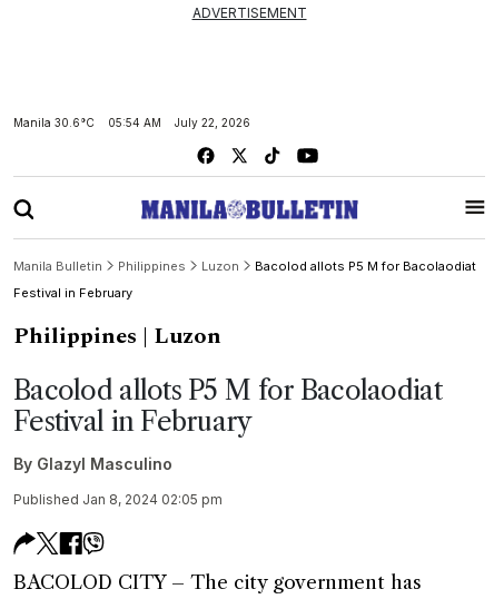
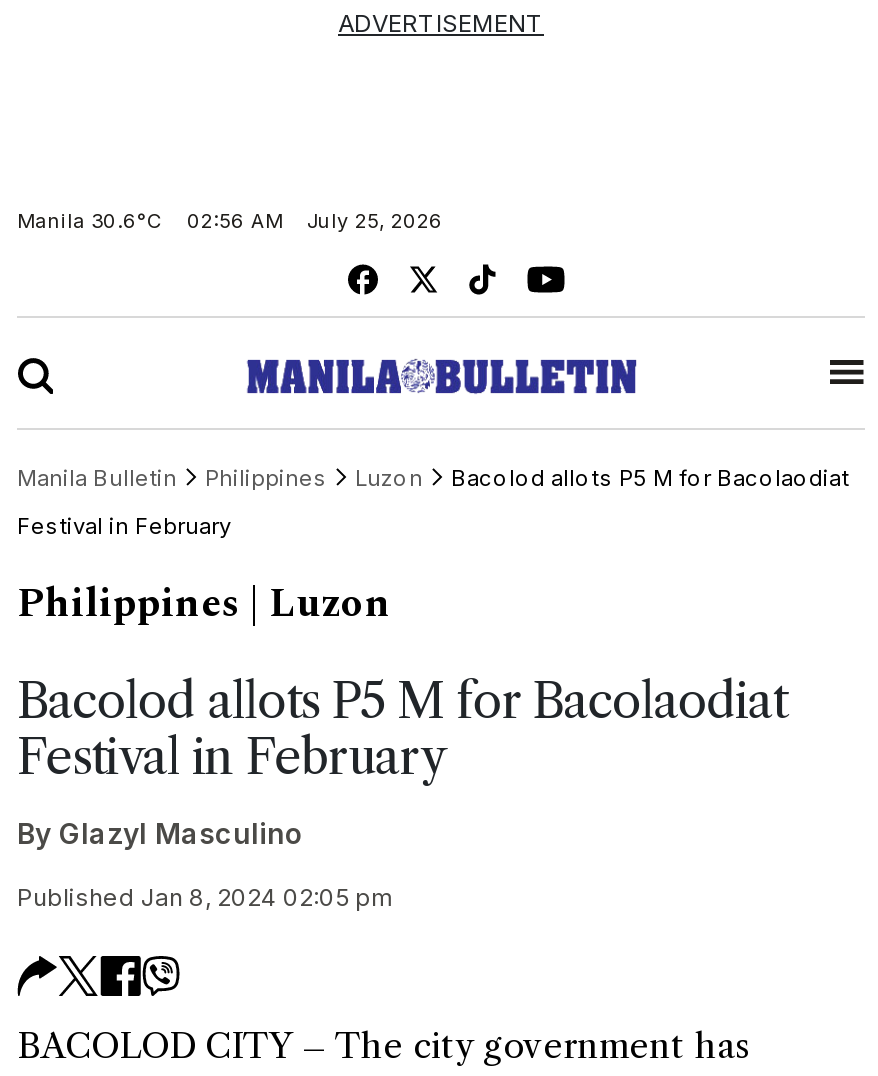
[108,116,161,129] 05:54 AM -> [187,208,283,232] 02:56 AM
[175,116,250,129] July 22, 2026 -> [307,208,443,232] July 25, 2026

